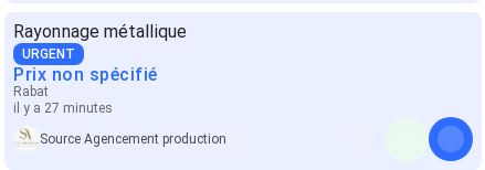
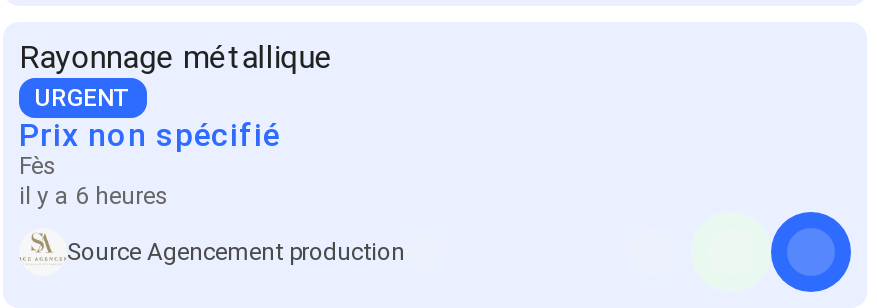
[13,84,113,116] Rabat | il y a 27 minutes -> [19,152,169,210] Fès | il y a 6 heures

